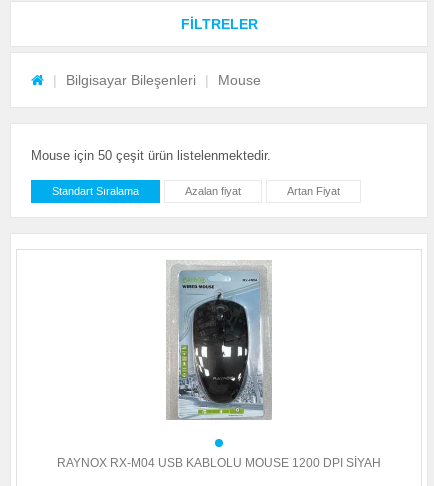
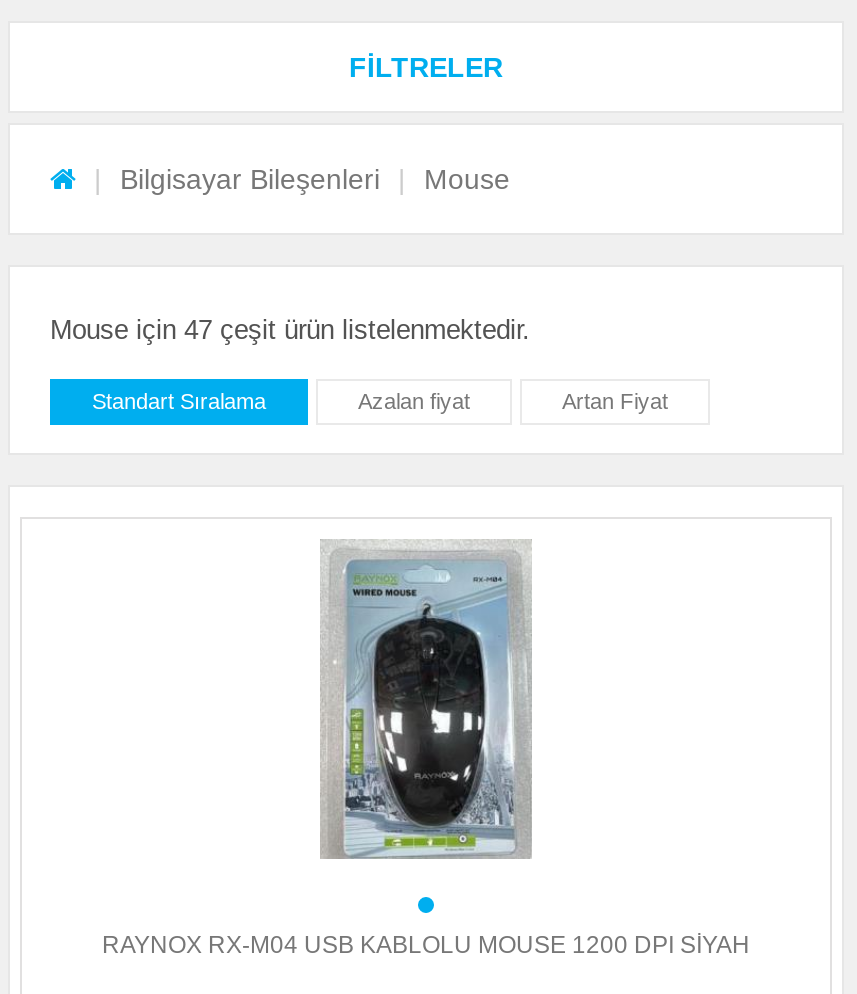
[31,148,271,163] Mouse için 50 çeşit ürün listelenmektedir. -> [50,315,530,345] Mouse için 47 çeşit ürün listelenmektedir.

